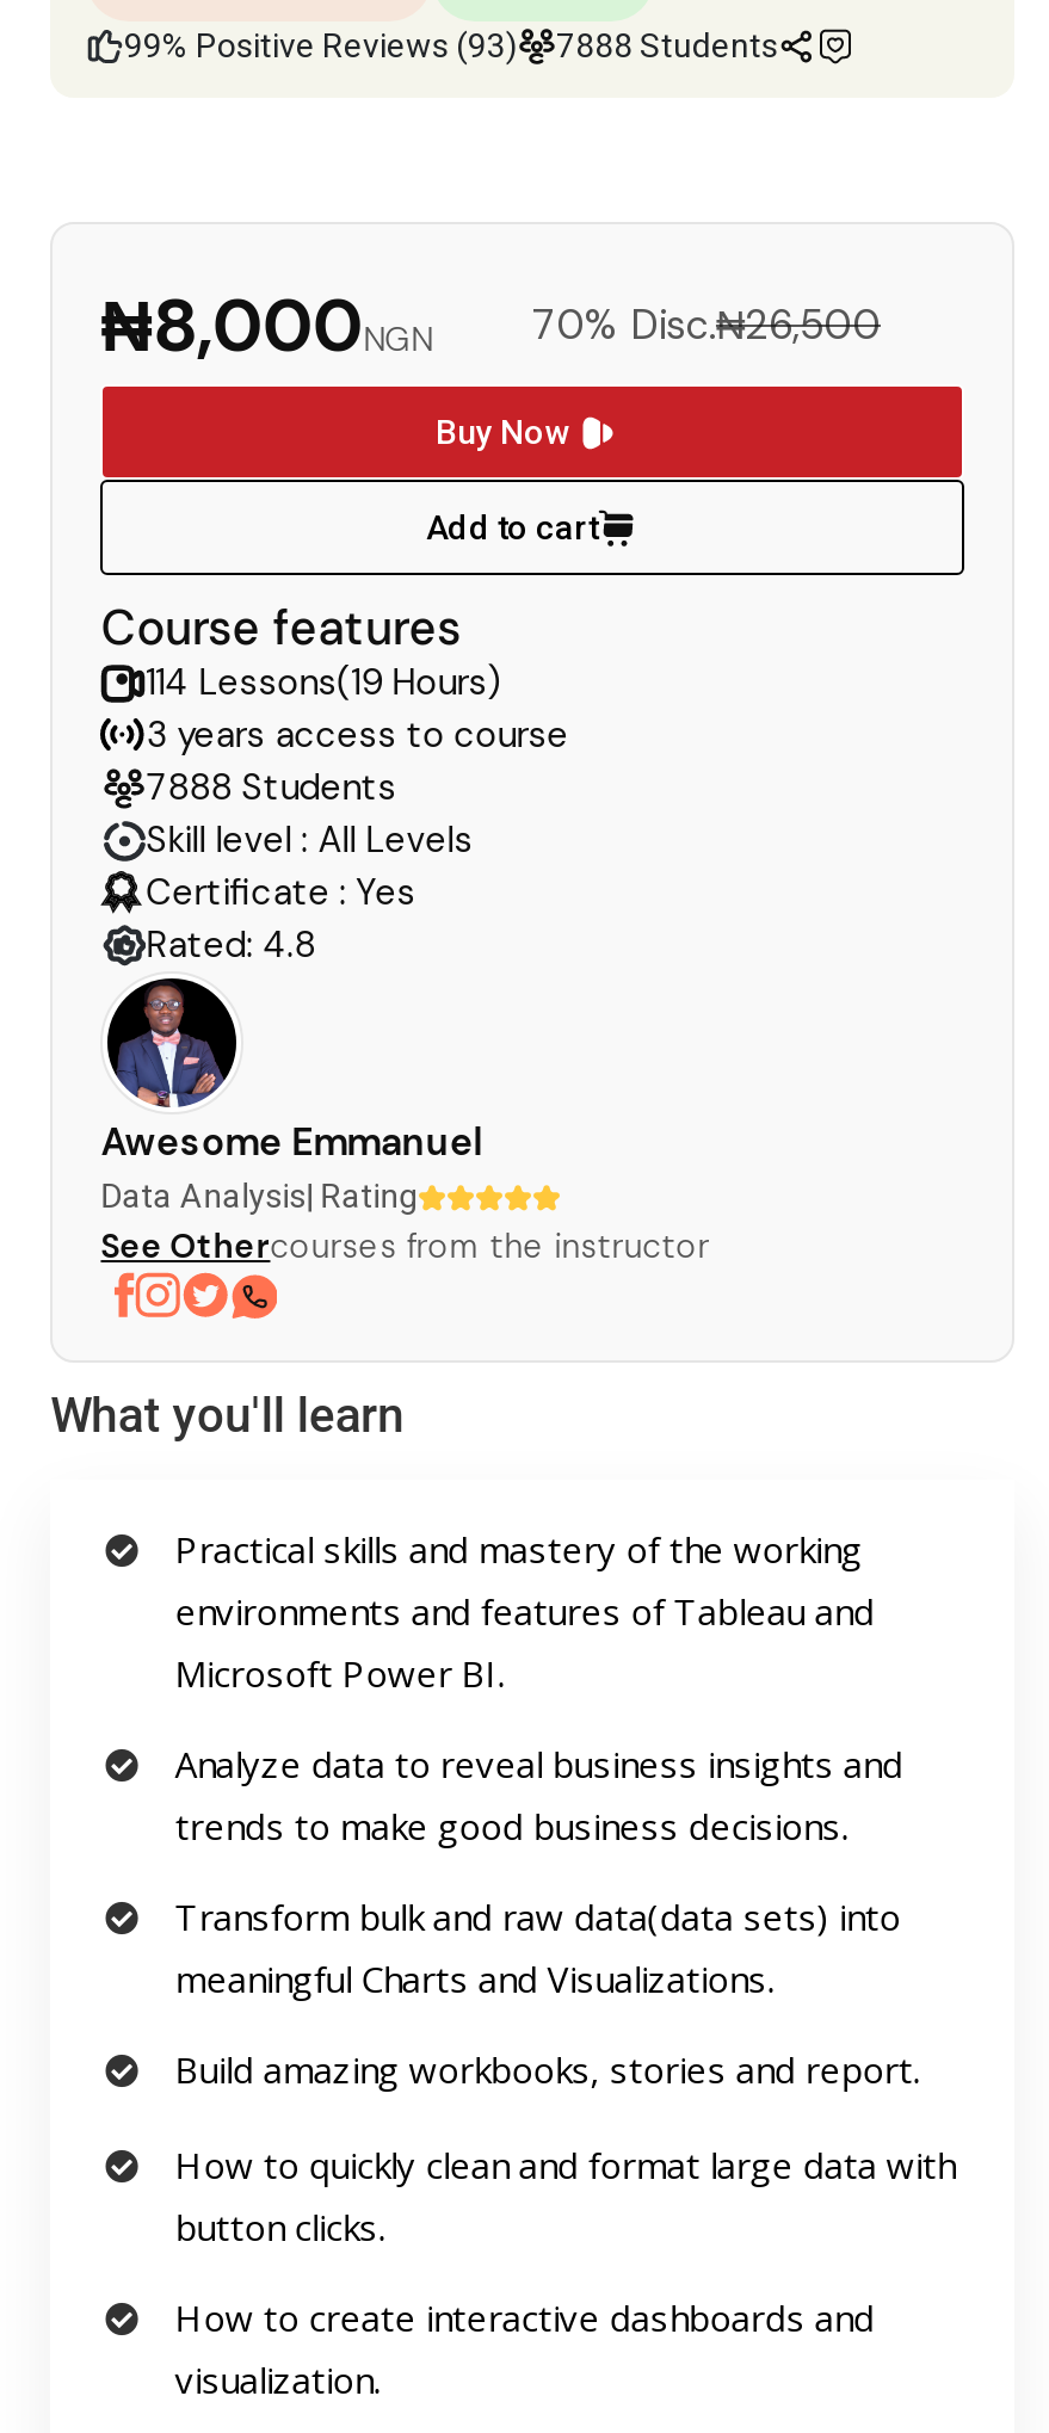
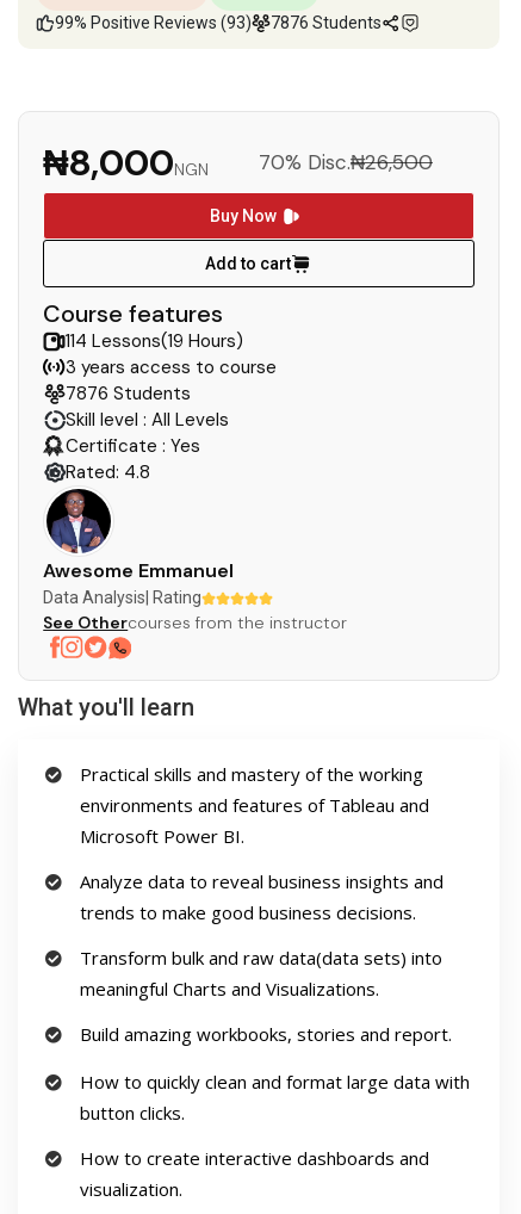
[124,26,778,64] 99% Positive Reviews (93) 7888 Students -> [55,13,382,32] 99% Positive Reviews (93) 7876 Students
[146,764,397,811] 7888 Students -> [66,382,191,405] 7876 Students

